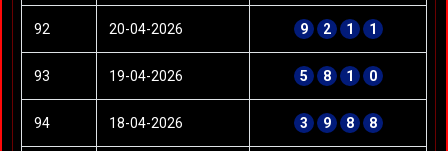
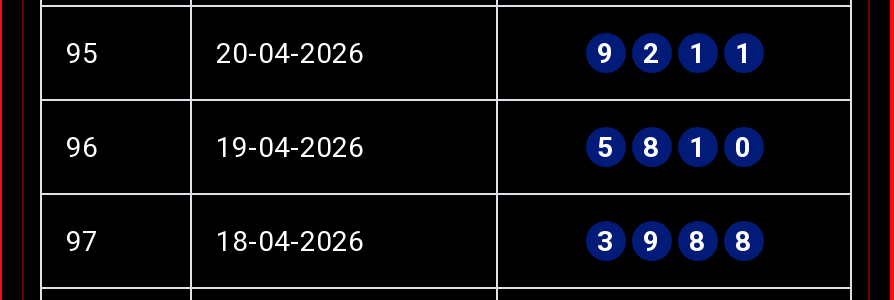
[34,21,50,37] 92 -> [66,37,98,69] 95
[34,68,50,84] 93 -> [66,131,98,163] 96
[34,115,50,131] 94 -> [66,225,98,257] 97

